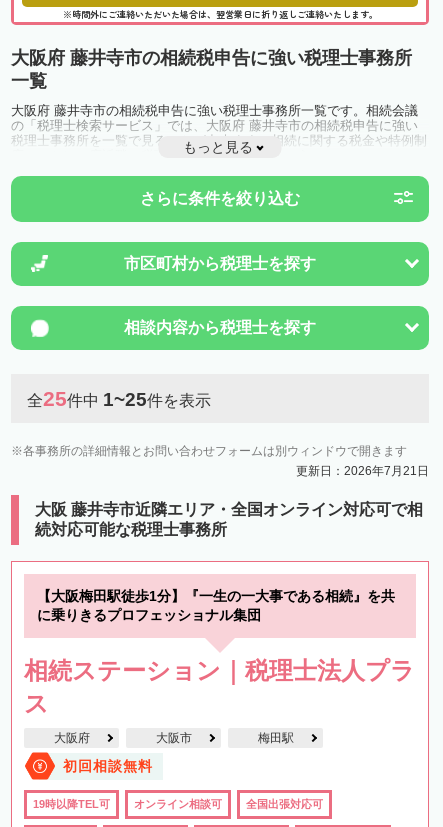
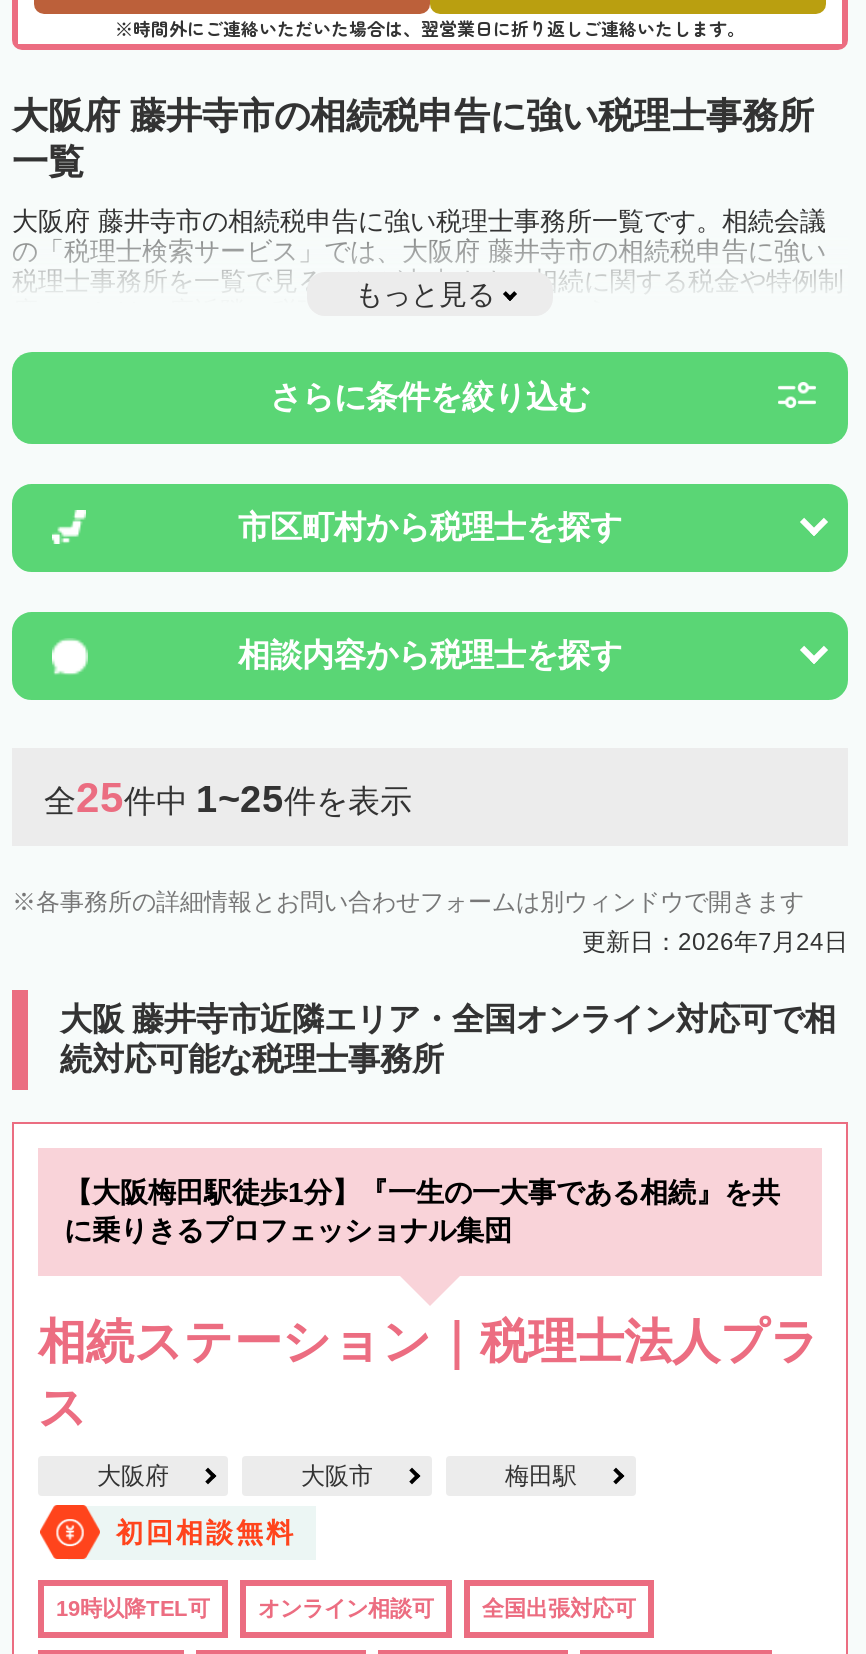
[296,464,429,478] 更新日：2026年7月21日 -> [582,927,848,955] 更新日：2026年7月24日

